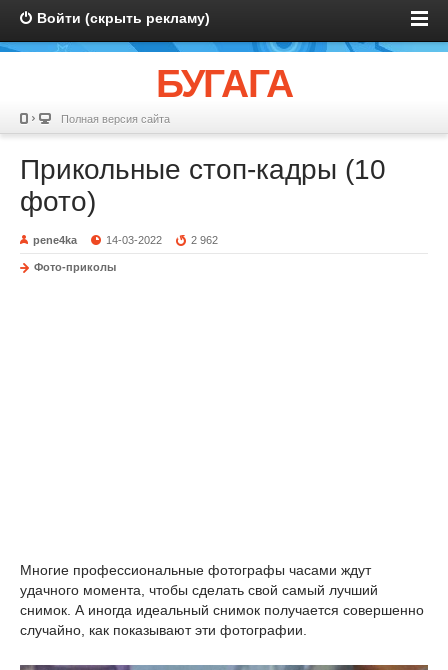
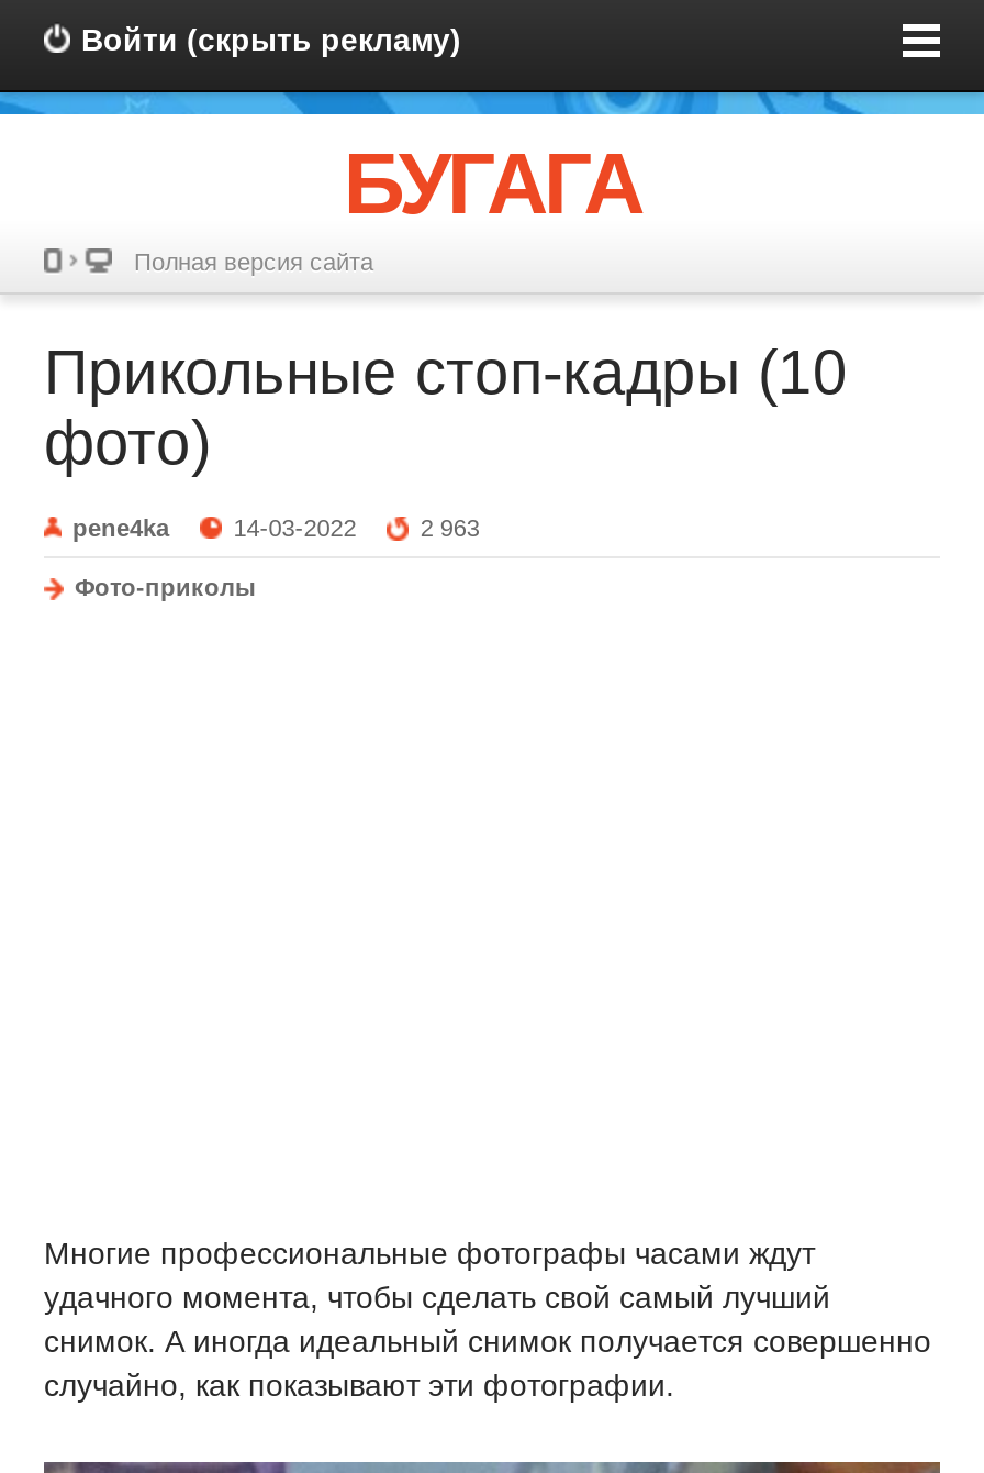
[191,234,218,246] 2 962 -> [420,514,480,541] 2 963

